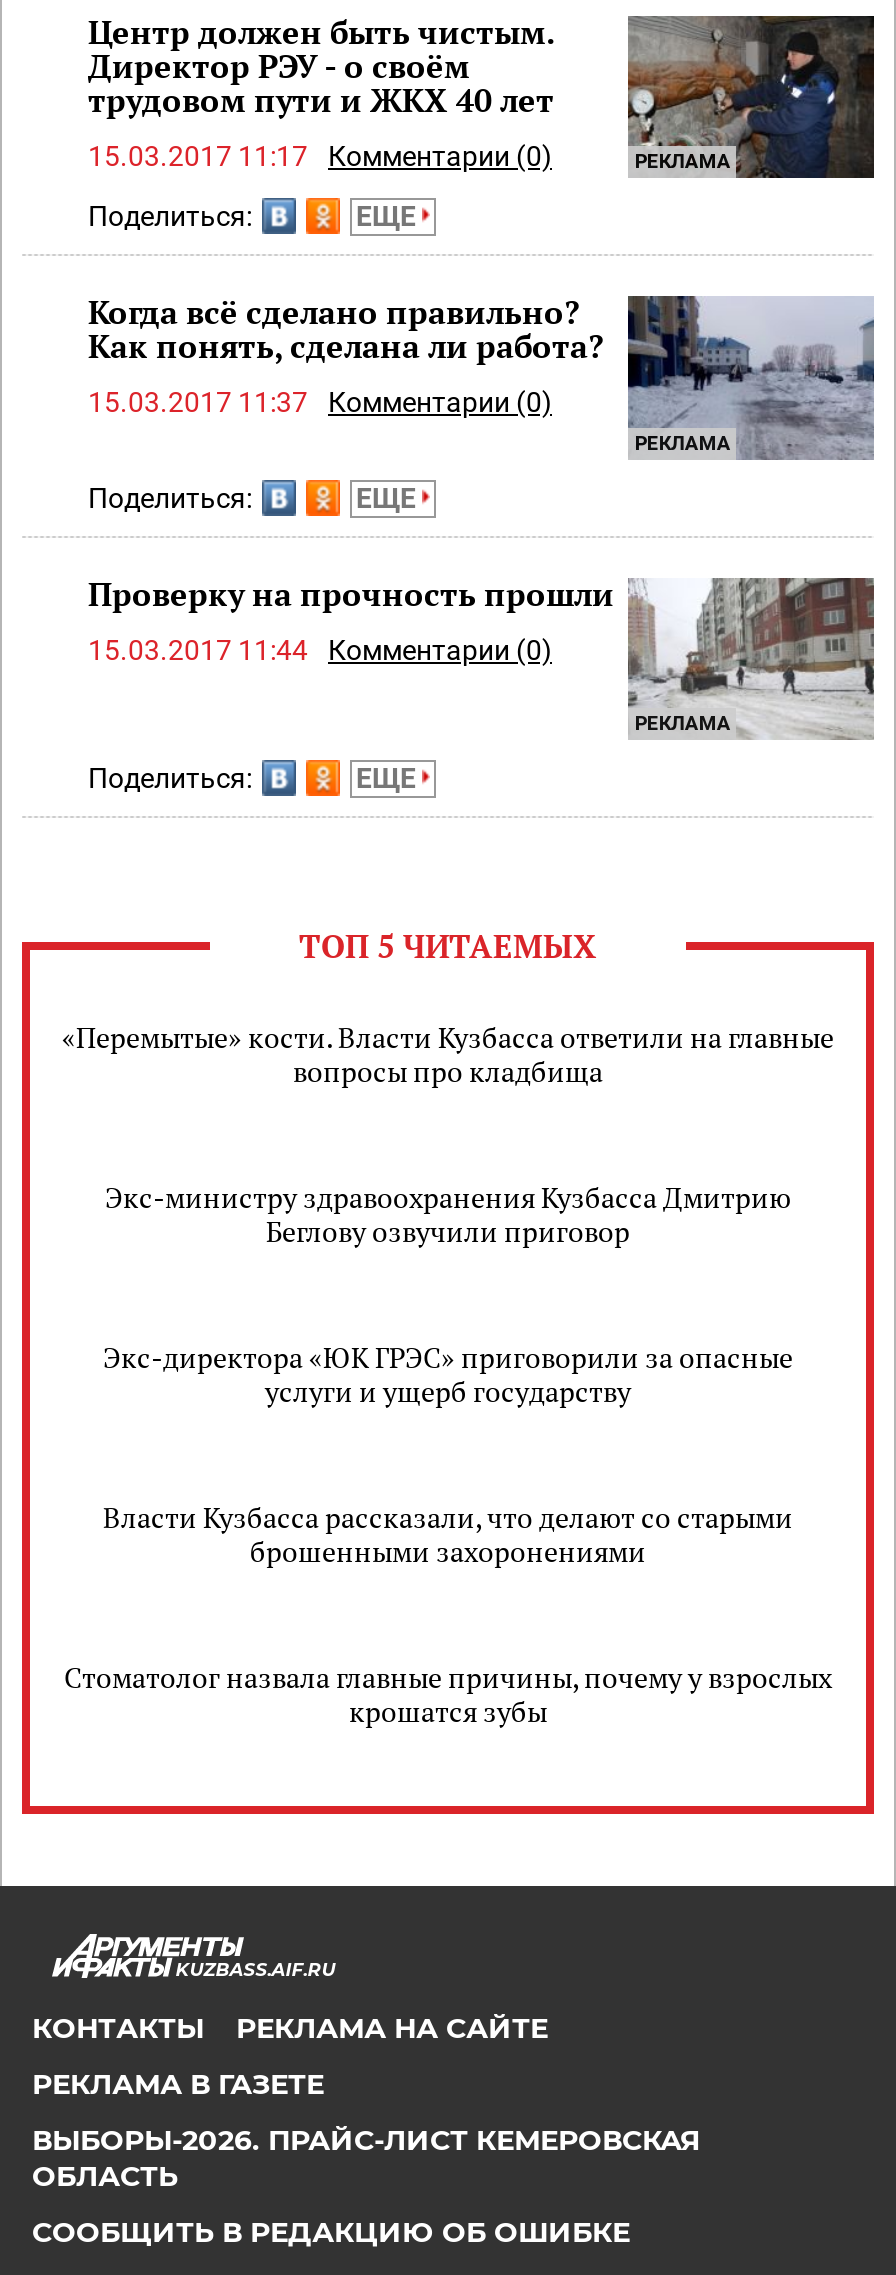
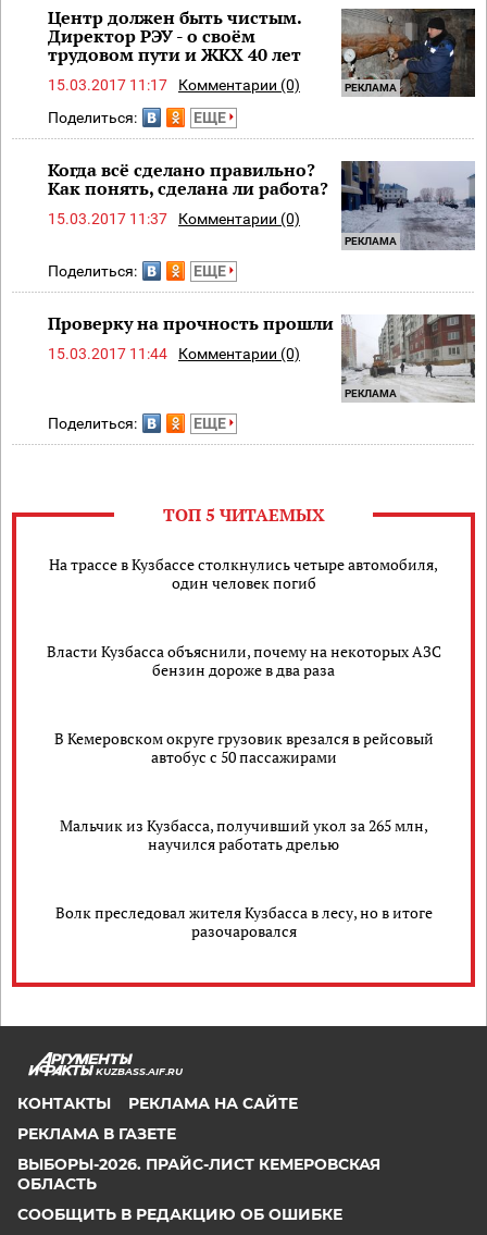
[62,1018,834,1090] «Перемытые» кости. Власти Кузбасса ответили на главные | вопросы про кладбища -> [49,554,438,593] На трассе в Кузбассе столкнулись четыре автомобиля, | один человек погиб
[105,1178,791,1250] Экс-министру здравоохранения Кузбасса Дмитрию | Беглову озвучили приговор -> [46,641,441,680] Власти Кузбасса объяснили, почему на некоторых АЗС | бензин дороже в два раза
[103,1338,793,1410] Экс-директора «ЮК ГРЭС» приговорили за опасные | услуги и ущерб государству -> [54,728,433,767] В Кемеровском округе грузовик врезался в рейсовый | автобус с 50 пассажирами
[103,1498,793,1570] Власти Кузбасса рассказали, что делают со старыми | брошенными захоронениями -> [59,815,428,854] Мальчик из Кузбасса, получивший укол за 265 млн, | научился работать дрелью
[64,1658,832,1730] Стоматолог назвала главные причины, почему у взрослых | крошатся зубы -> [55,902,432,941] Волк преследовал жителя Кузбасса в лесу, но в итоге | разочаровался

